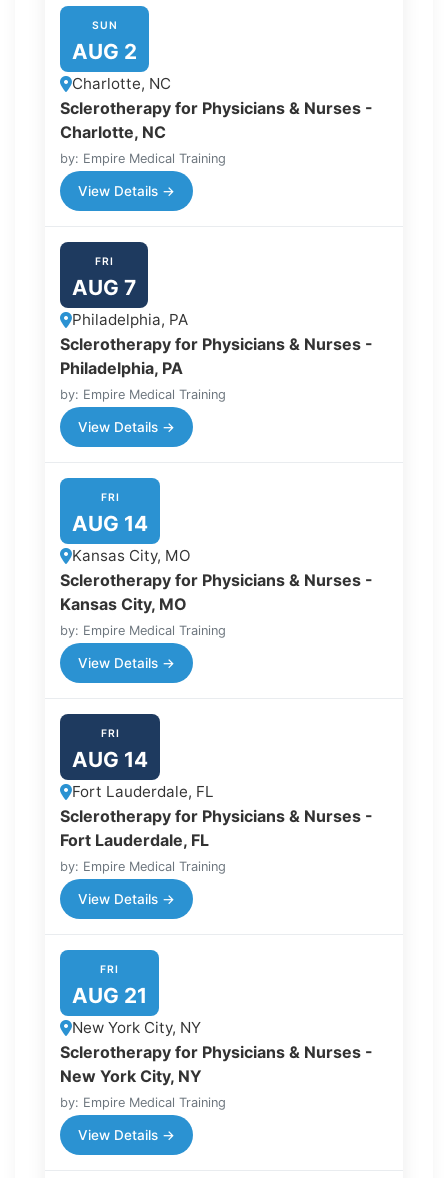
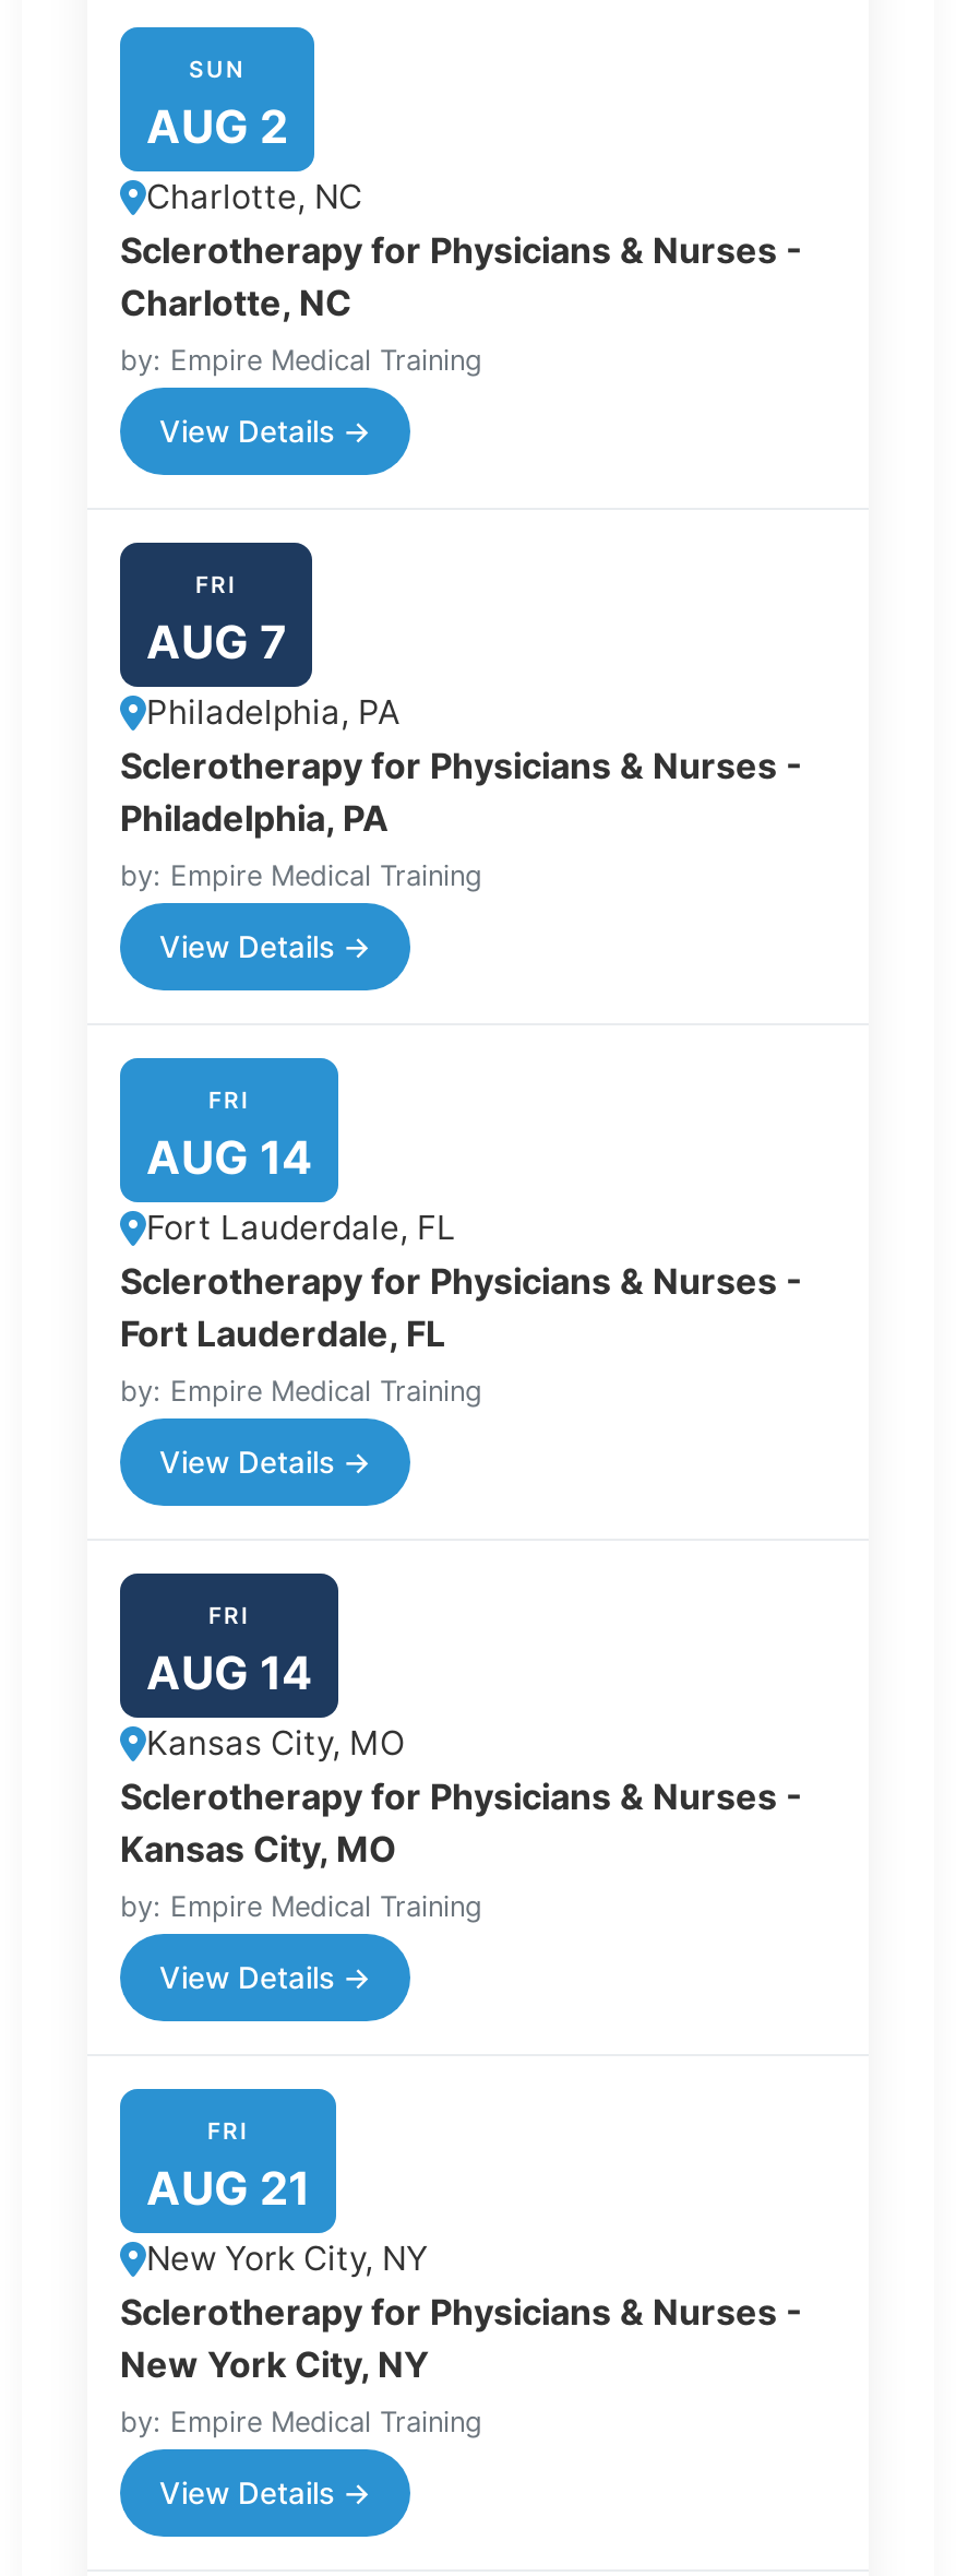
[72,546,191,565] Kansas City, MO -> [146,1207,456,1248] Fort Lauderdale, FL
[60,594,187,614] Kansas City, MO -> [120,1311,445,1355] Fort Lauderdale, FL
[72,782,214,801] Fort Lauderdale, FL -> [146,1722,406,1764] Kansas City, MO
[60,830,209,850] Fort Lauderdale, FL -> [120,1827,397,1871] Kansas City, MO

